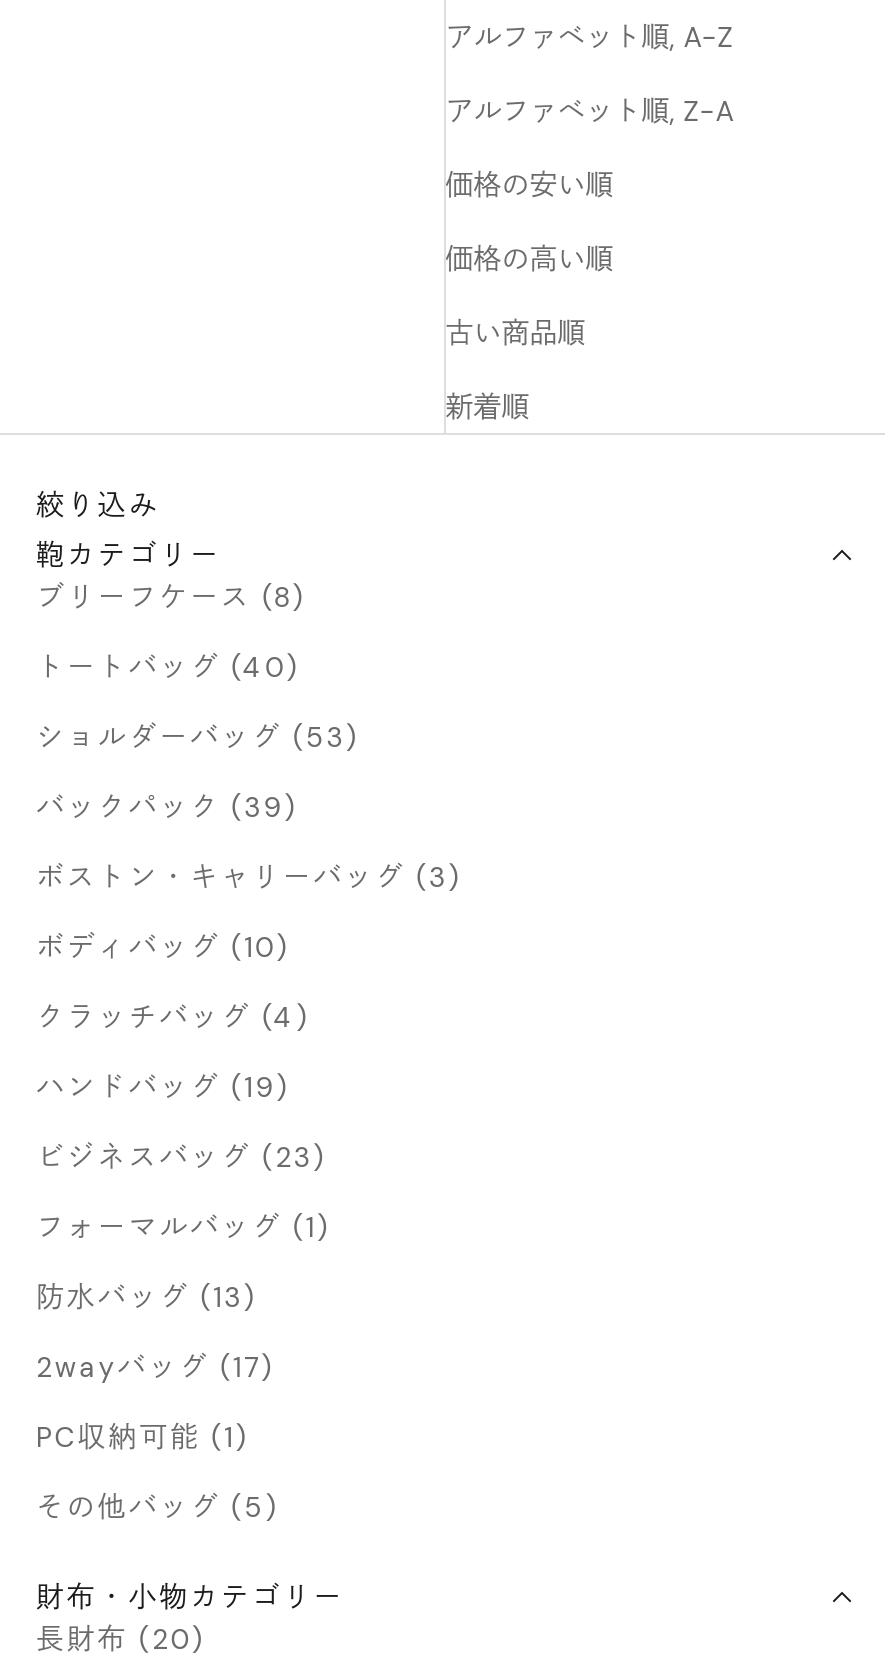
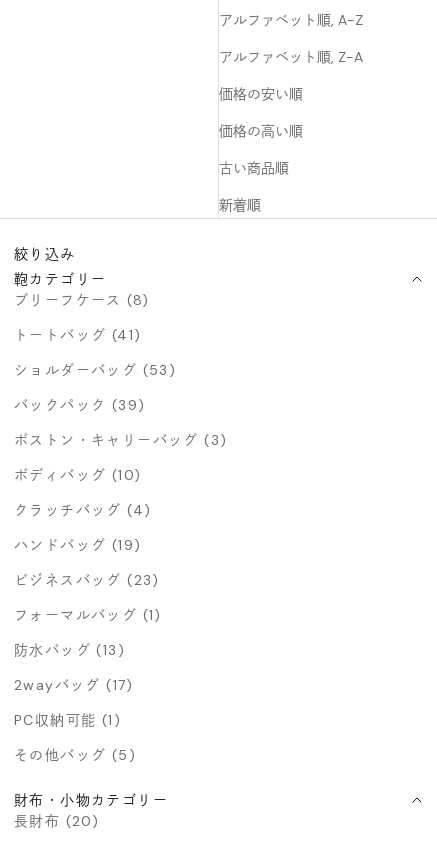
[36,648,301,684] トートバッグ (40) -> [14,326,141,344] トートバッグ (41)

